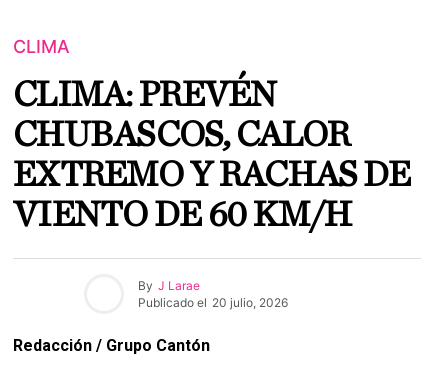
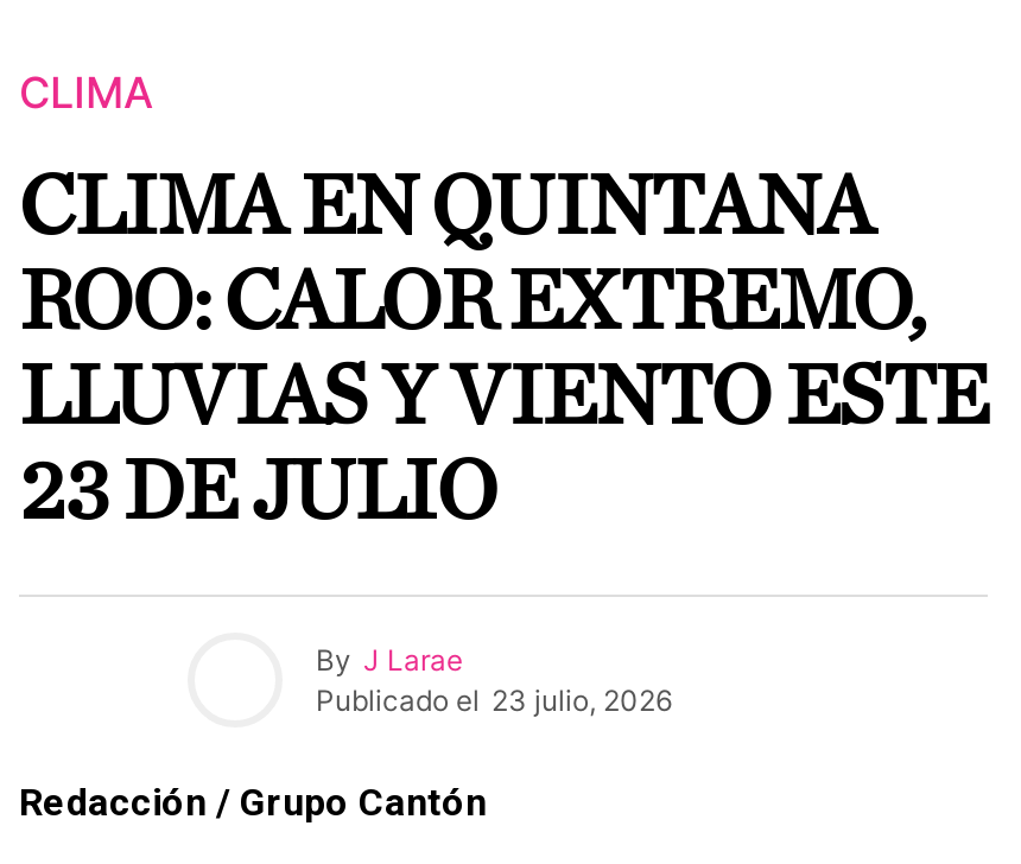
[13,77,410,233] CLIMA: PREVÉN | CHUBASCOS, CALOR | EXTREMO Y RACHAS DE | VIENTO DE 60 KM/H -> [19,165,988,536] CLIMA EN QUINTANA | ROO: CALOR EXTREMO, | LLUVIAS Y VIENTO ESTE | 23 DE JULIO
[138,295,288,310] Publicado el 20 julio, 2026 -> [316,682,672,717] Publicado el 23 julio, 2026

